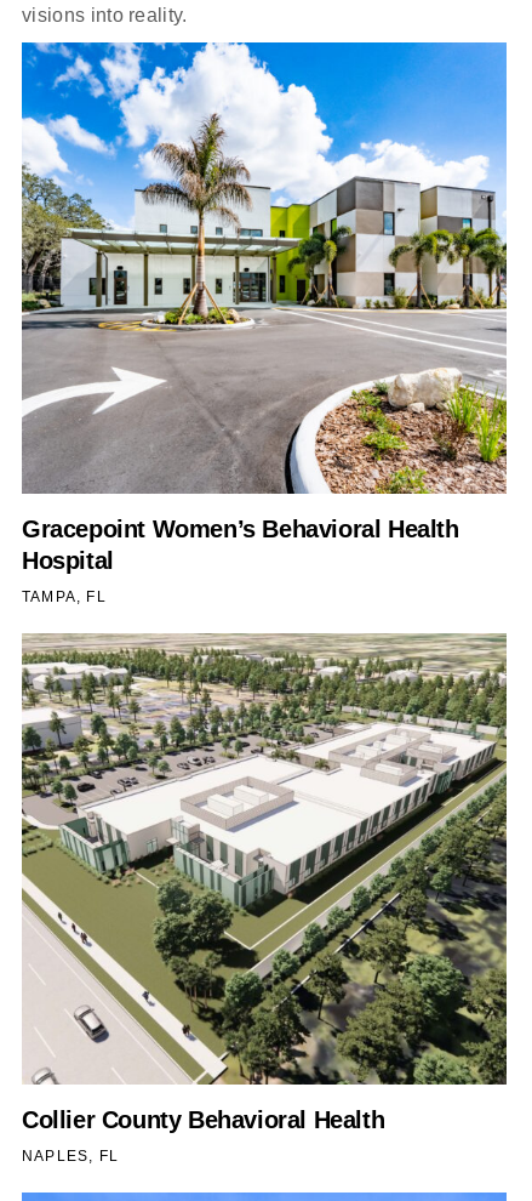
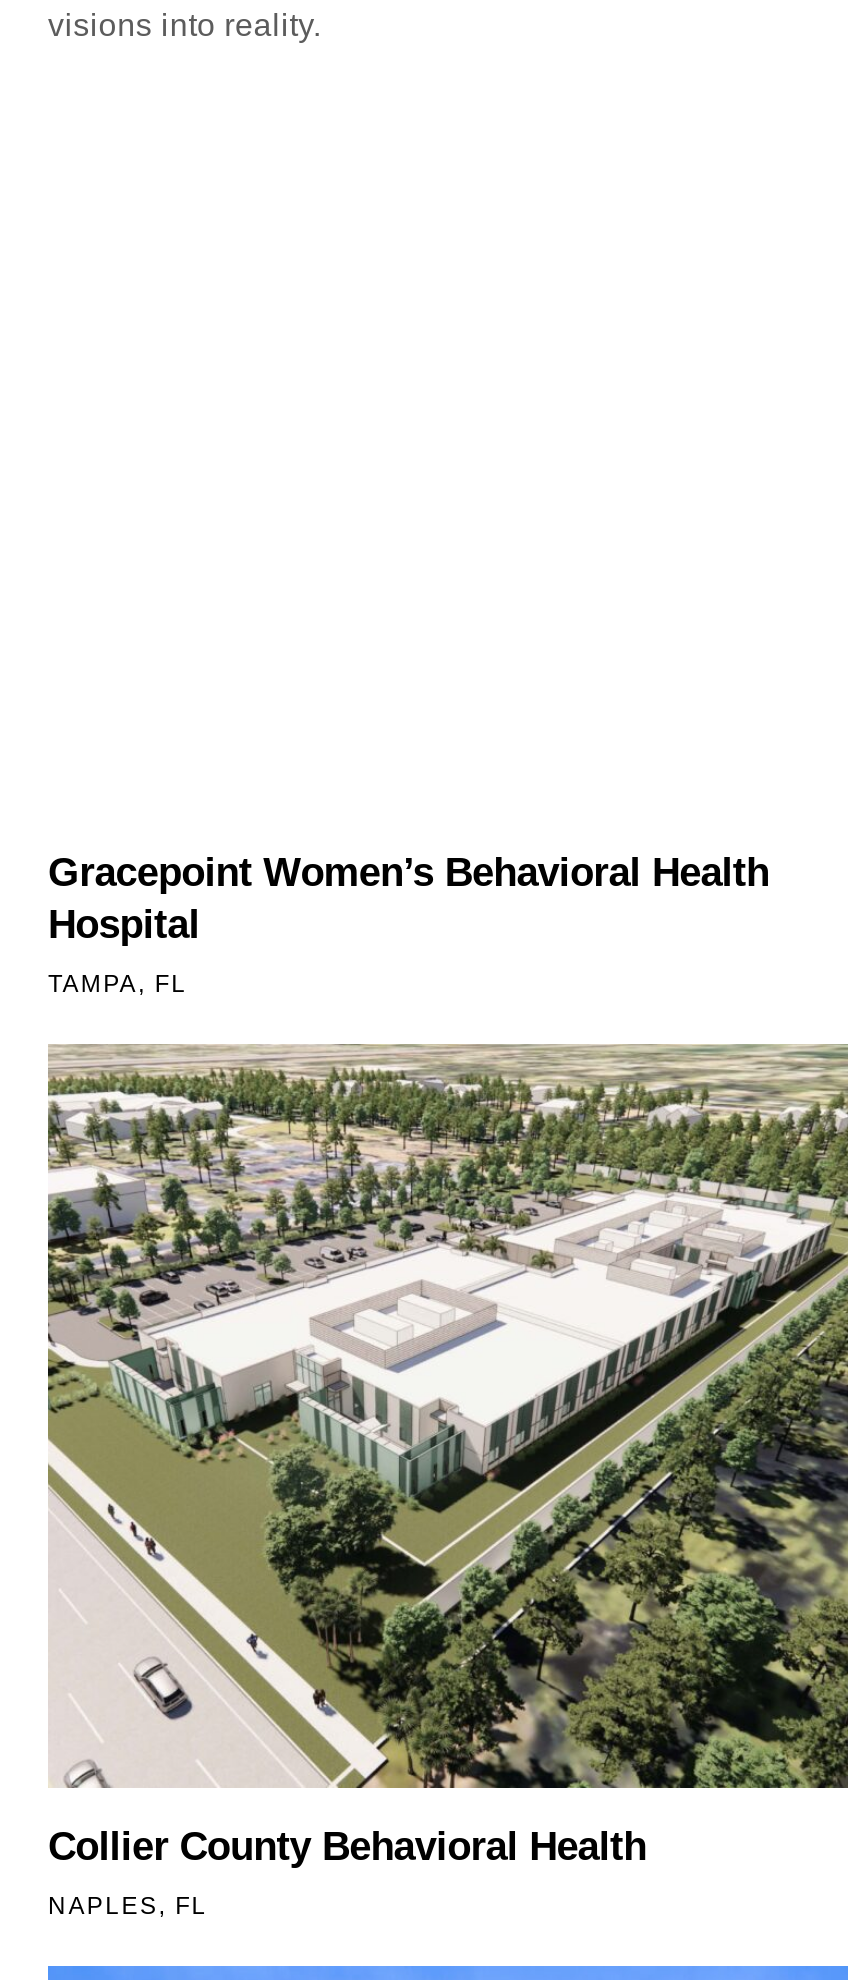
[21,41,508,495] [image] -> none

